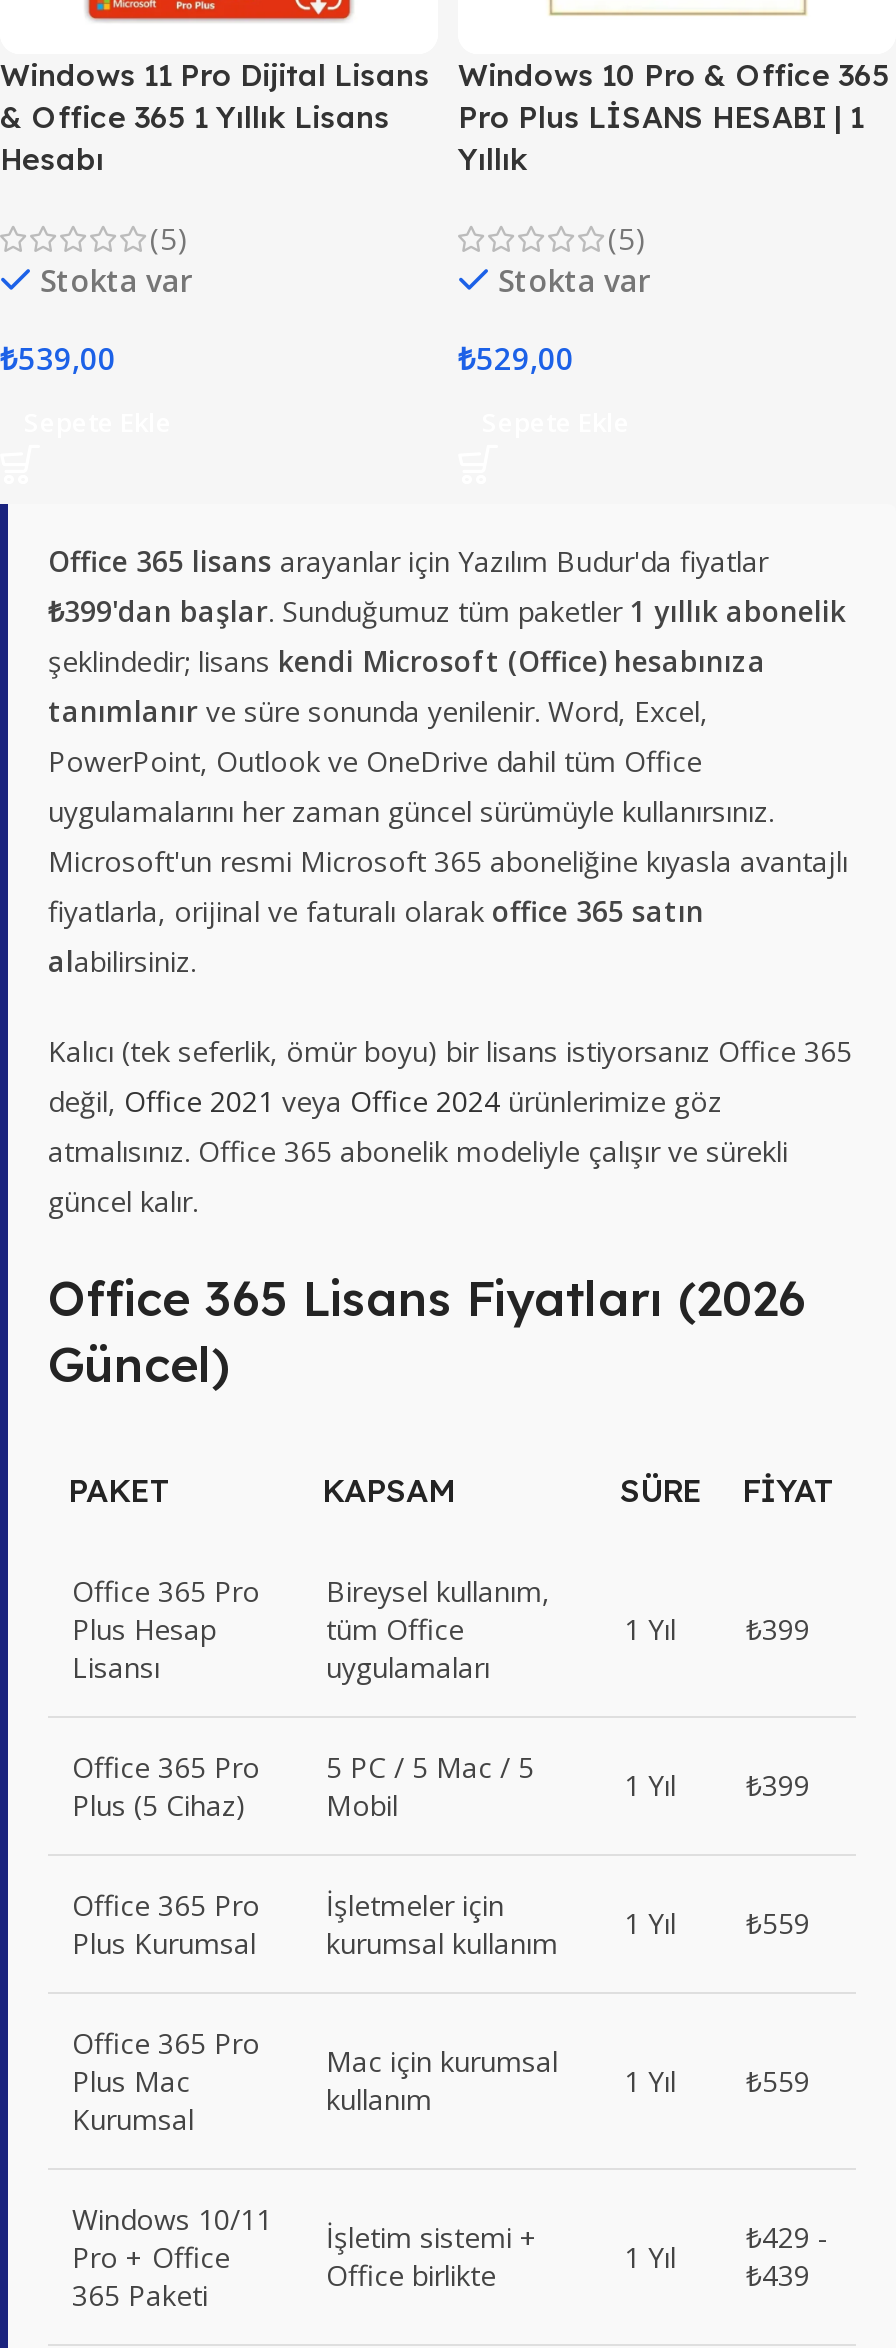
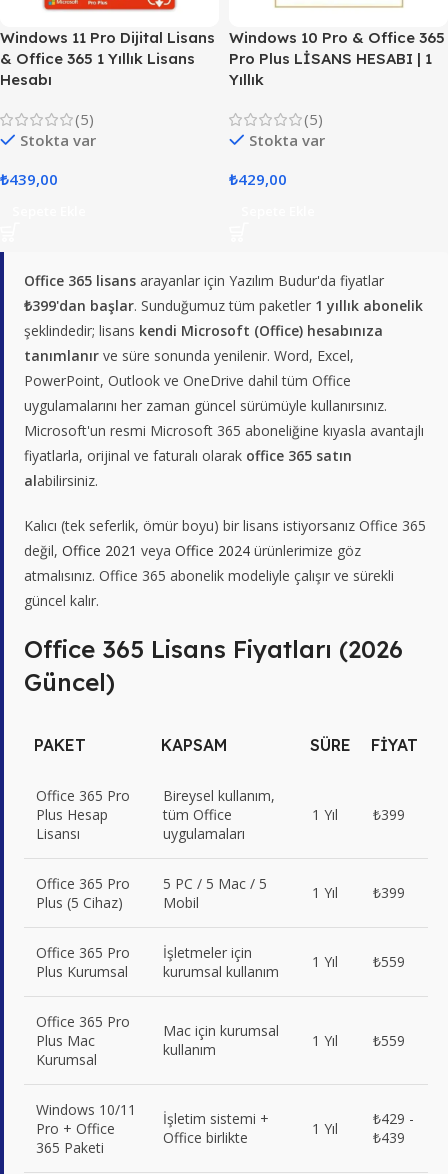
[0,337,116,377] ₺539,00 -> [0,168,58,188] ₺439,00
[458,337,574,377] ₺529,00 -> [229,168,287,188] ₺429,00

